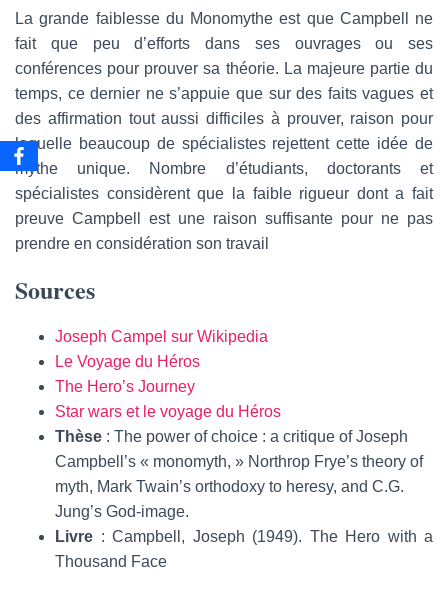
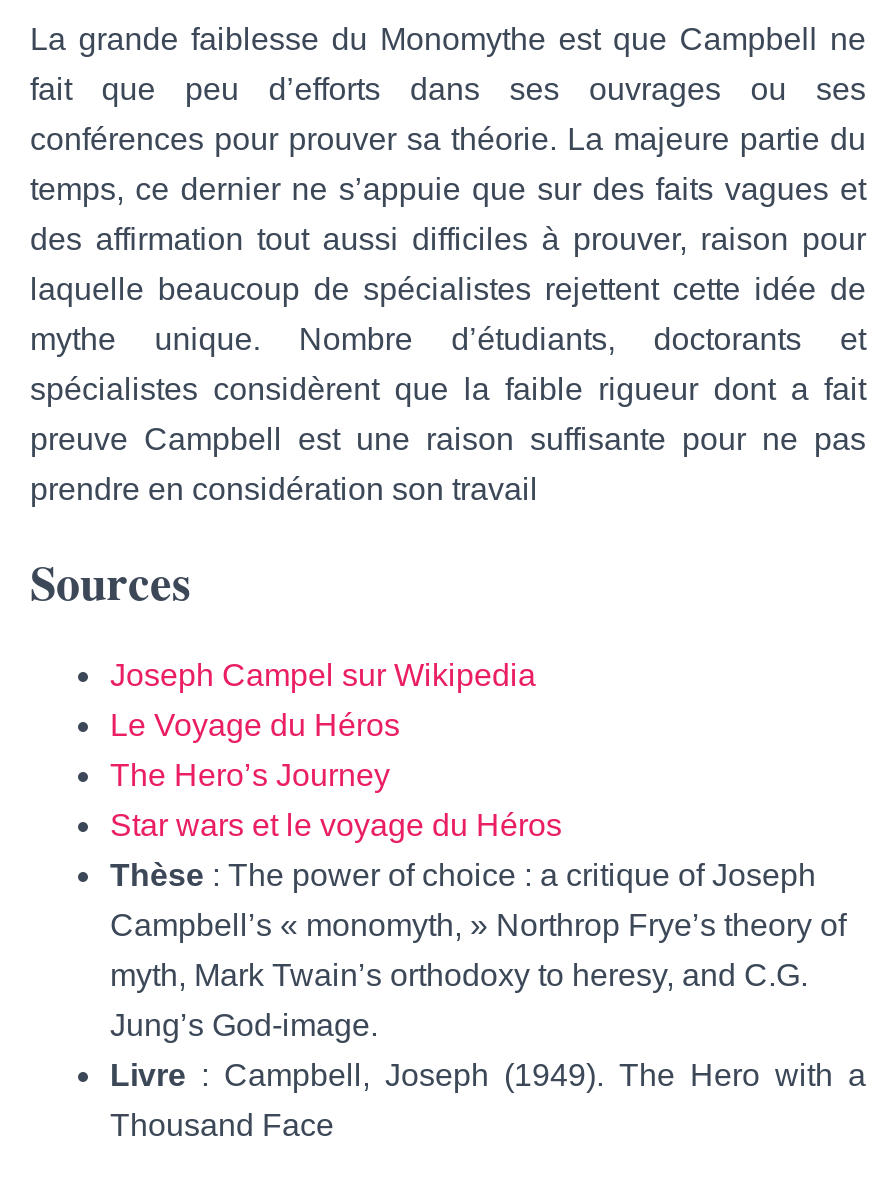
[3,140,39,172] [image] -> [6,282,78,346] [image]

